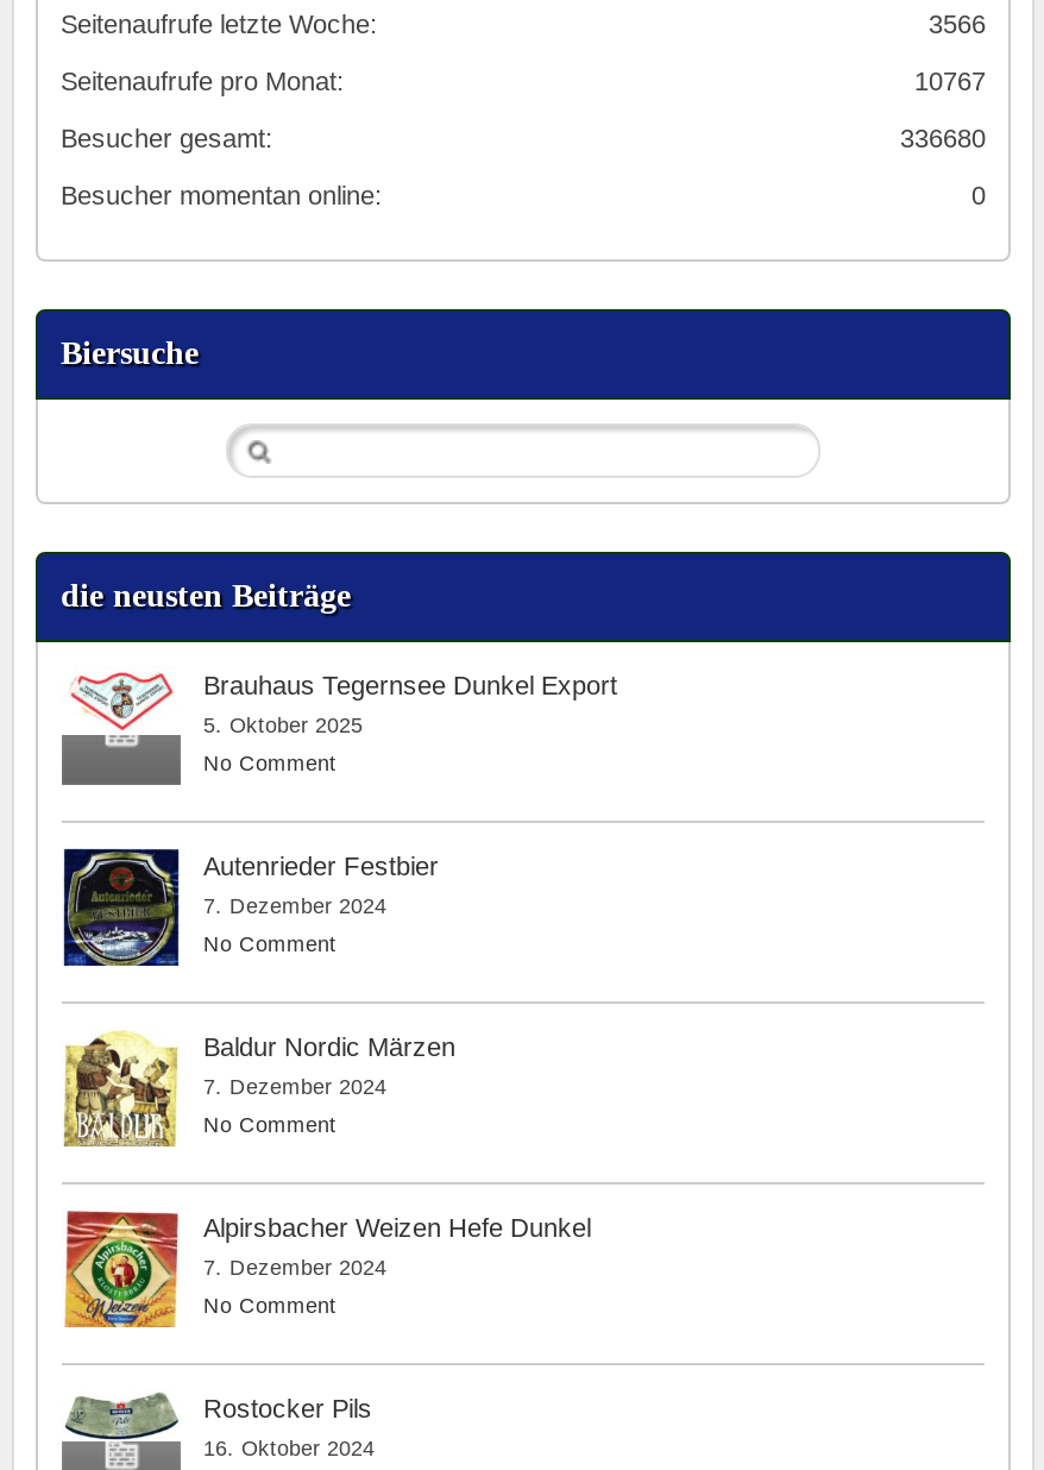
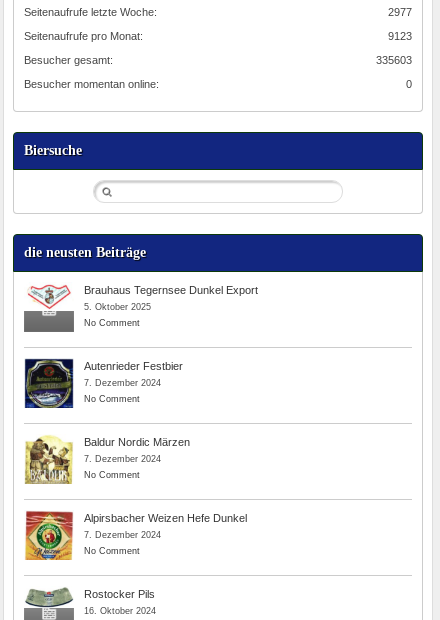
[929,10,986,39] 3566 -> [388,6,412,18] 2977
[914,67,986,96] 10767 -> [388,30,412,42] 9123
[900,124,986,153] 336680 -> [376,54,412,66] 335603

